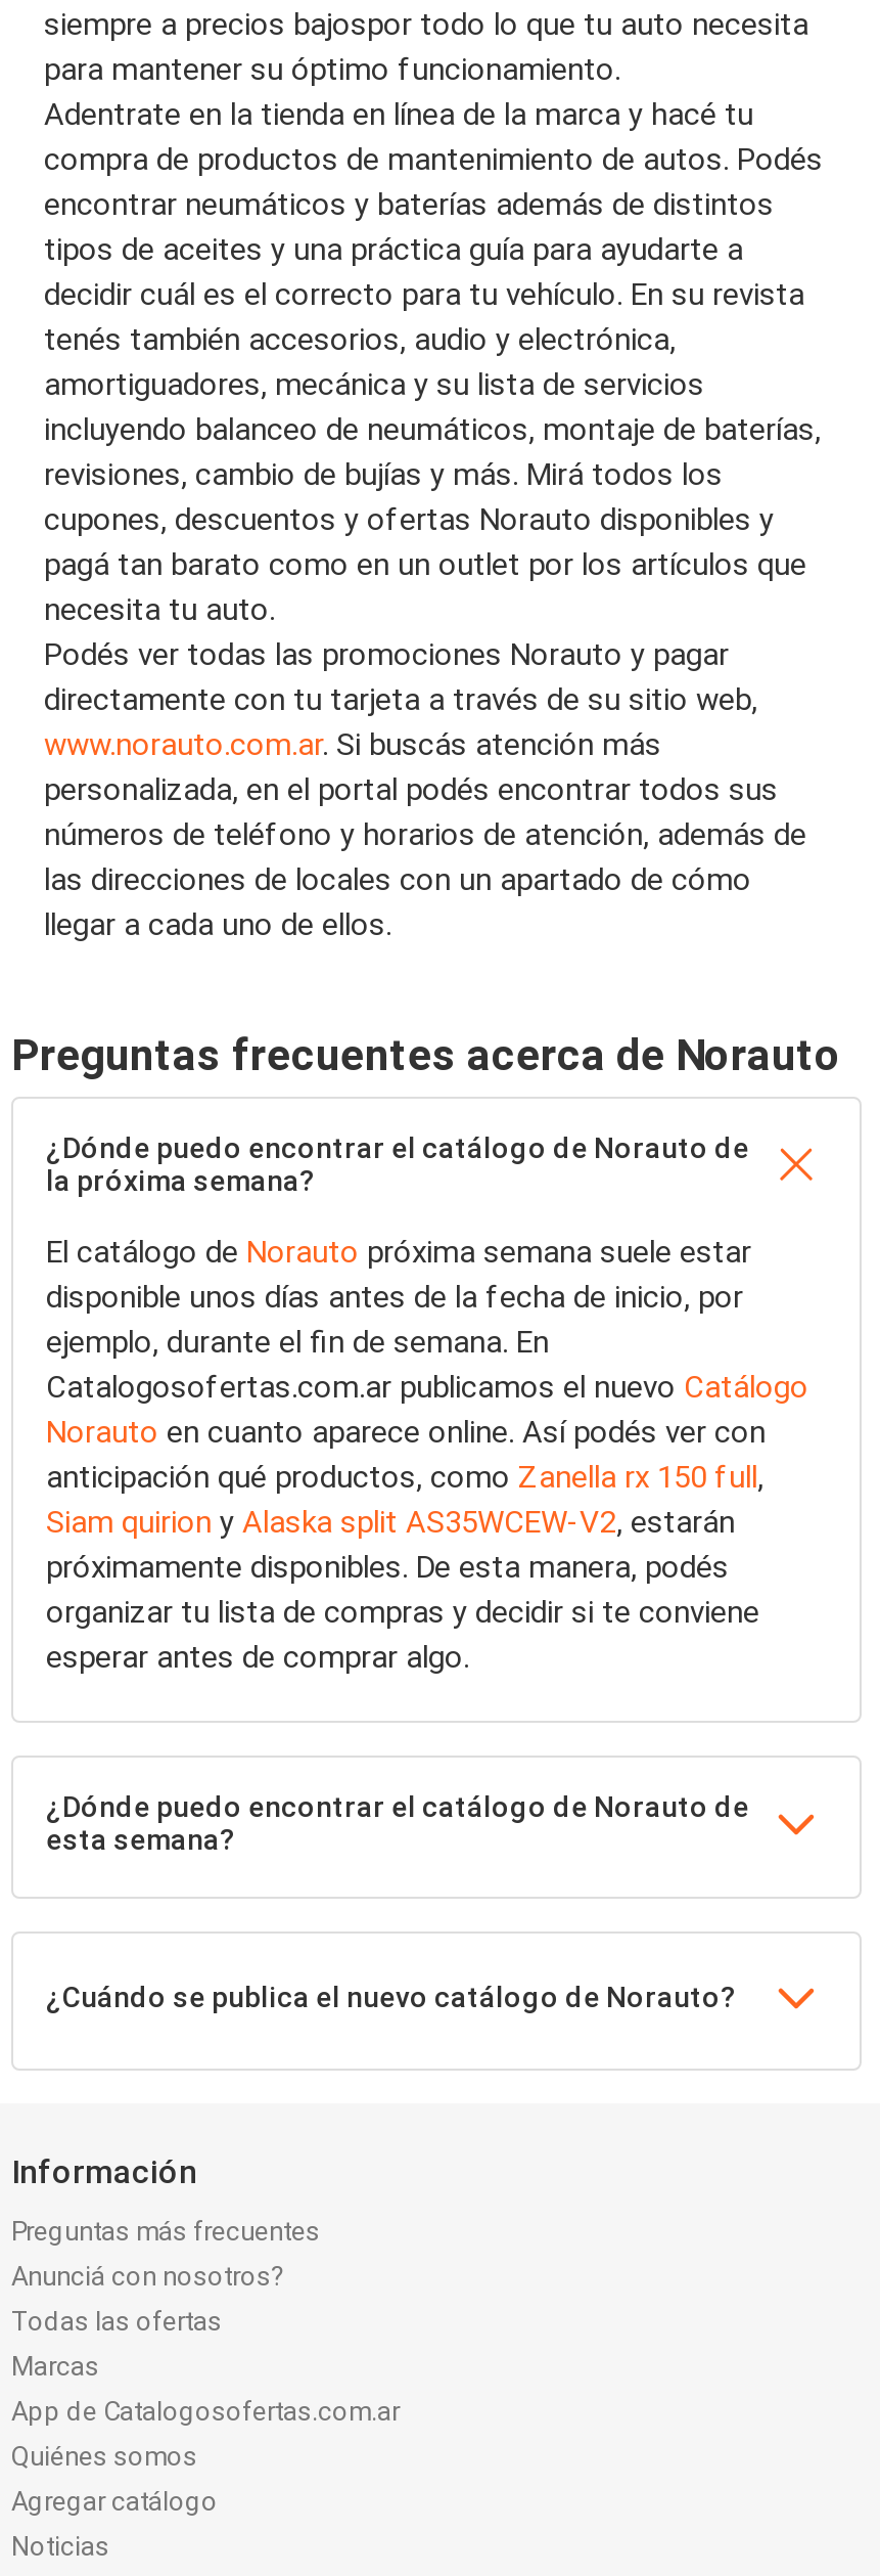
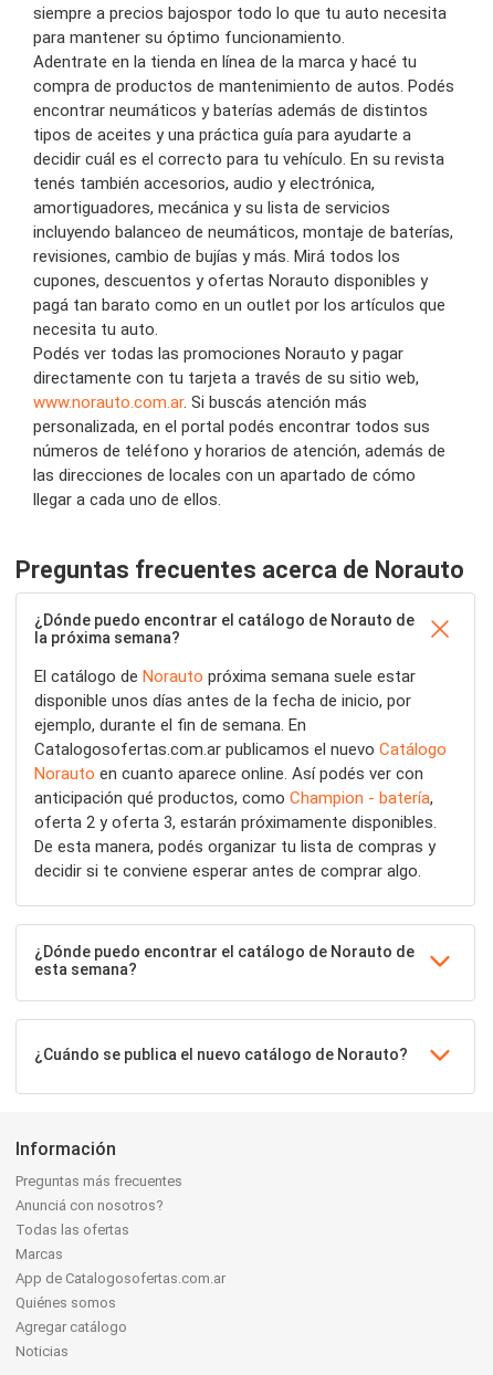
[46,1459,763,1676] anticipación qué productos, como Zanella rx 150 full, | Siam quirion y Alaska split AS35WCEW-V2, estarán | próximamente disponibles. De esta manera, podés | organizar tu lista de compras y decidir si te conviene | esperar antes de comprar algo. -> [34,788,437,881] anticipación qué productos, como Champion - batería, | oferta 2 y oferta 3, estarán próximamente disponibles. | De esta manera, podés organizar tu lista de compras y | decidir si te conviene esperar antes de comprar algo.

